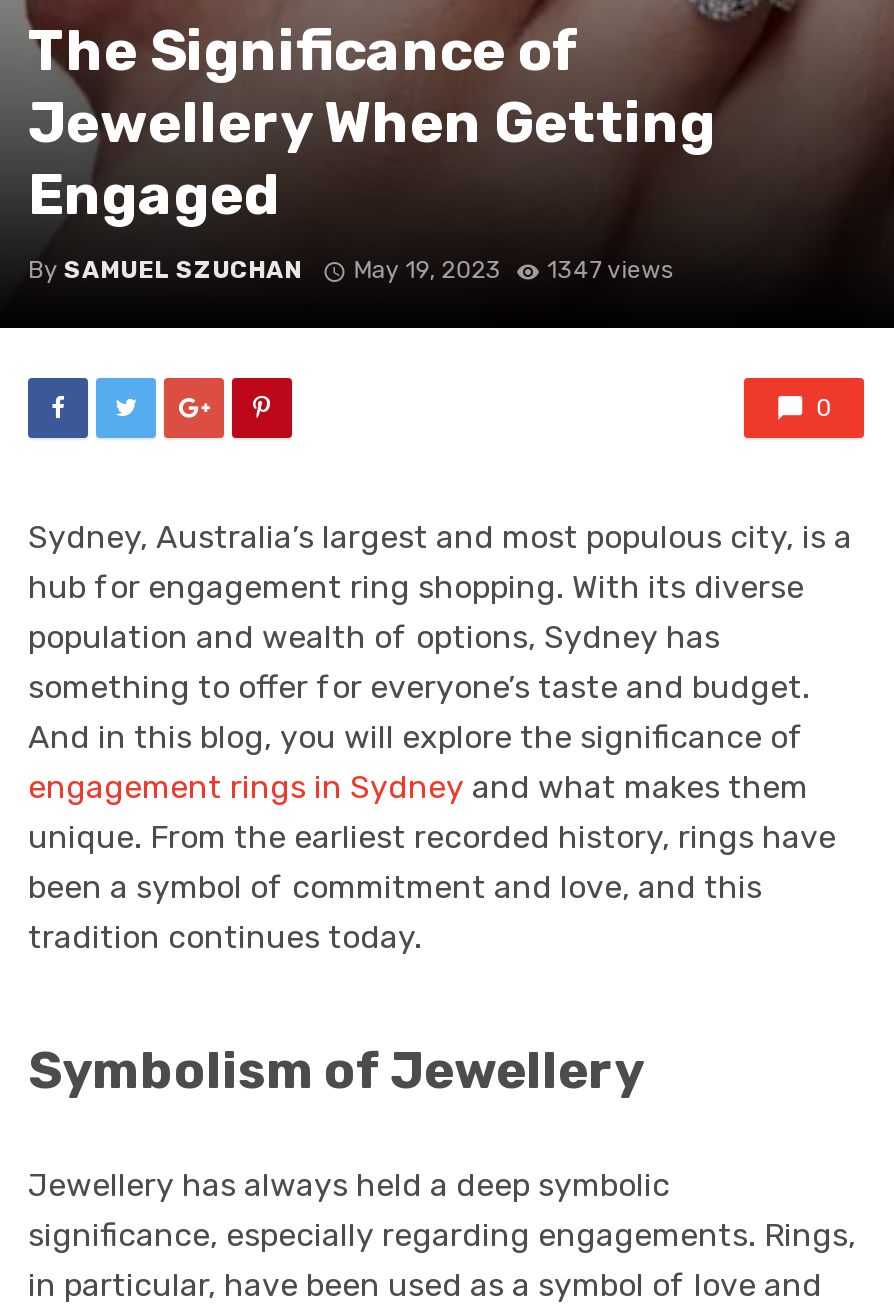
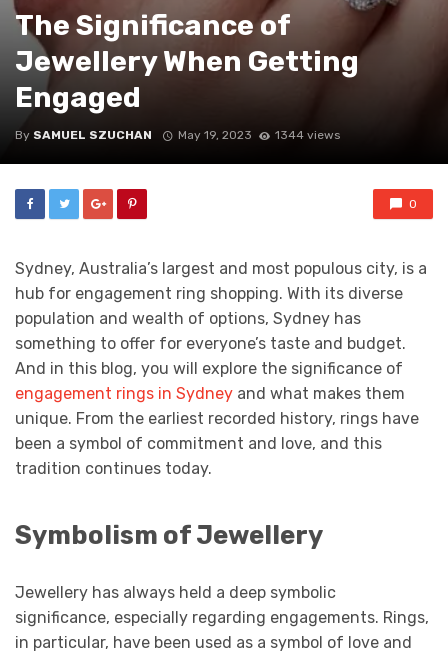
[28,256,673,284] By SAMUEL SZUCHAN May 19, 2023 1347 views -> [15,128,340,142] By SAMUEL SZUCHAN May 19, 2023 1344 views

